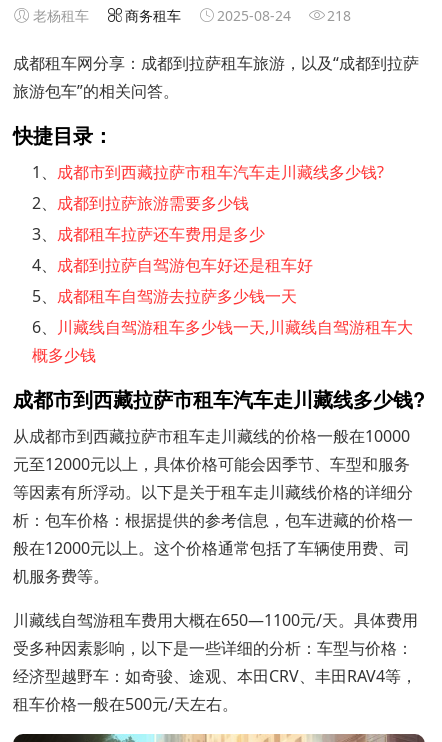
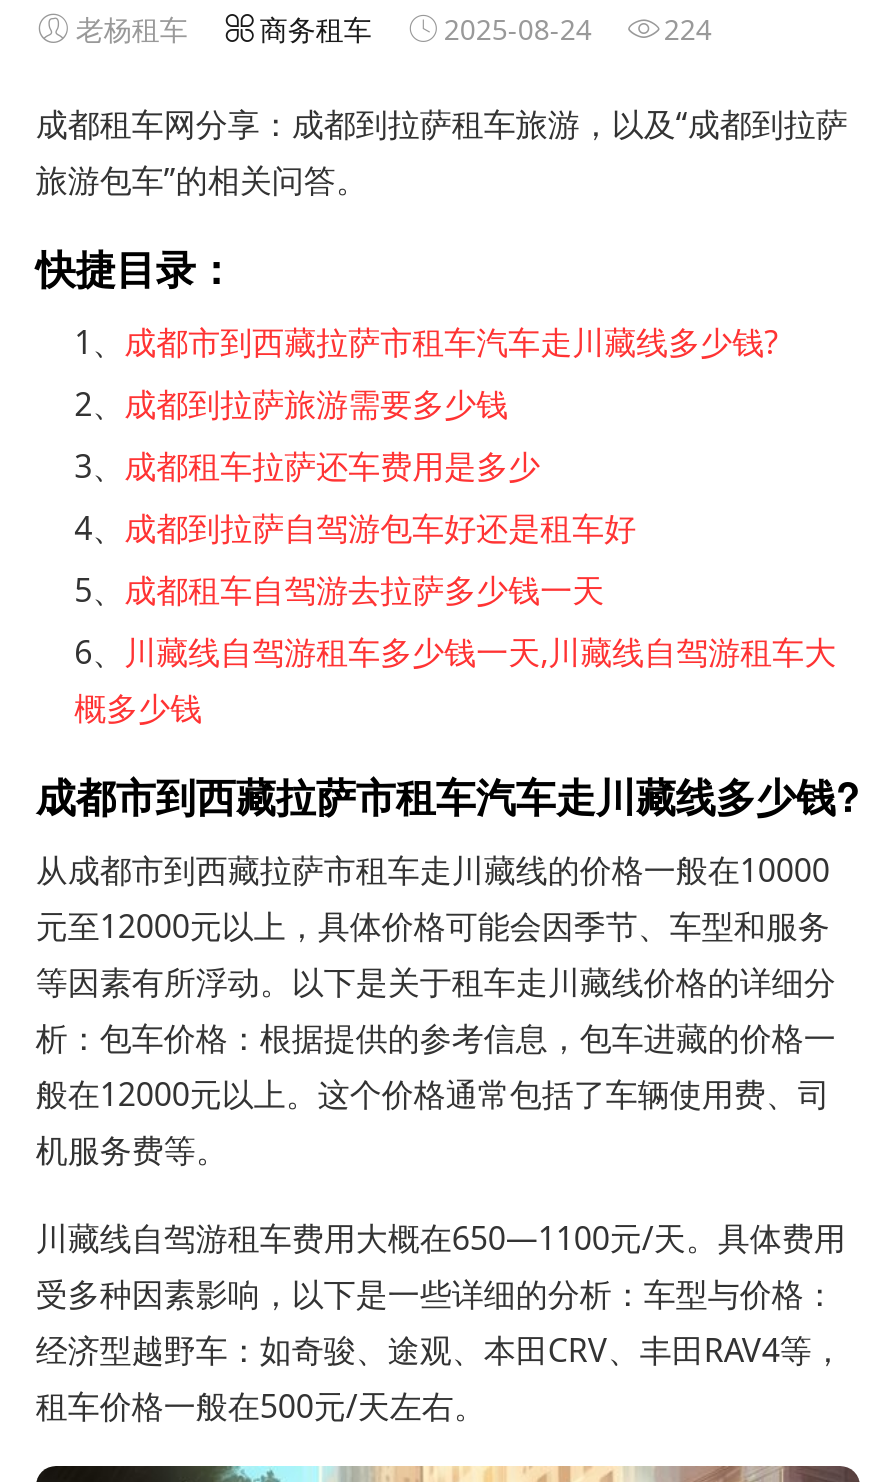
[33,6,351,25] 老杨租车 商务租车 2025-08-24 218 -> [76,10,712,48] 老杨租车 商务租车 2025-08-24 224

